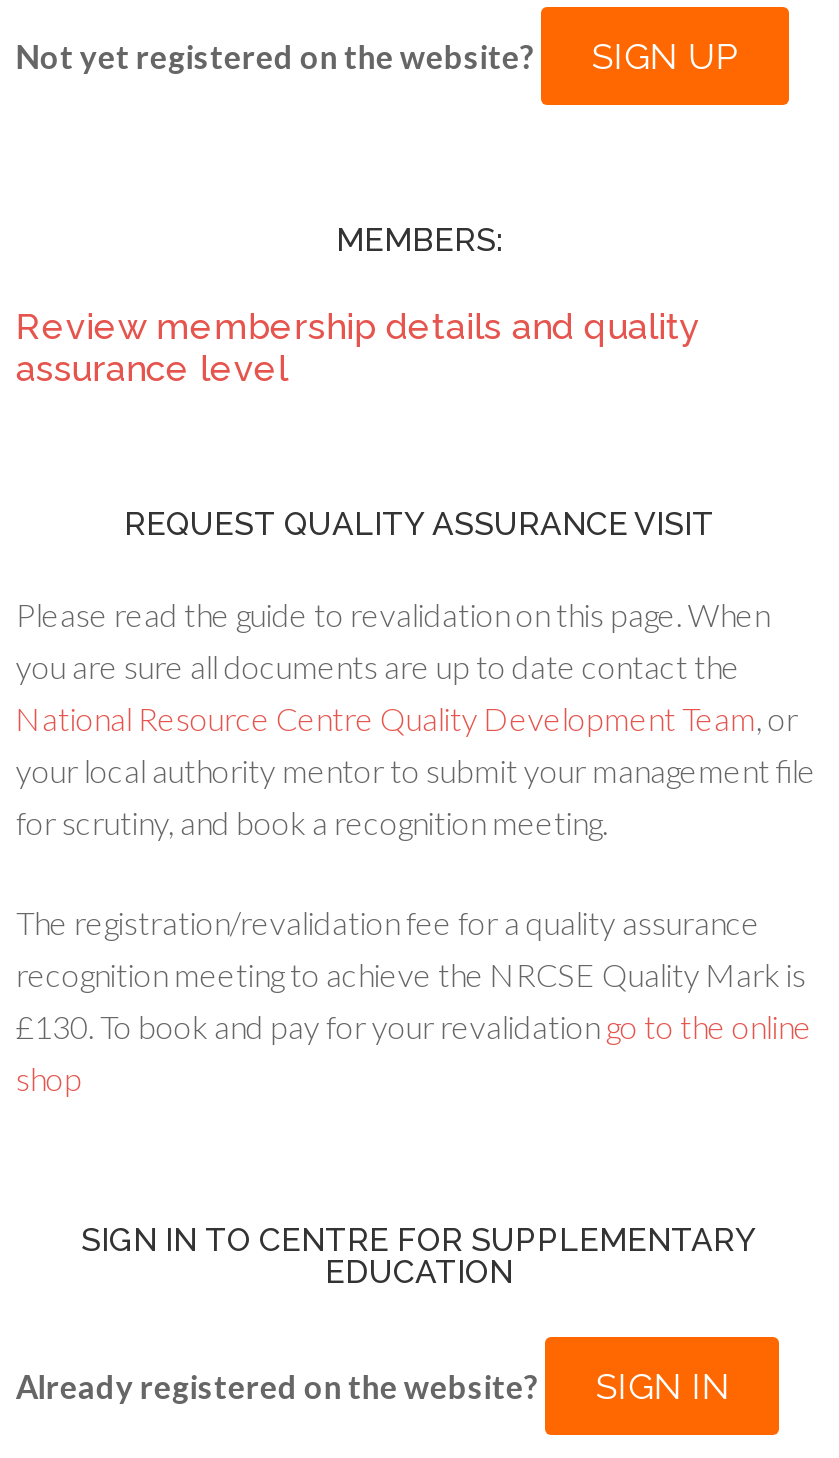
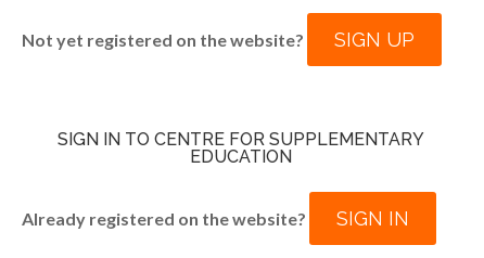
[16,221,700,389] MEMBERS: | Review membership details and quality | assurance level -> none
[16,505,816,1097] REQUEST QUALITY ASSURANCE VISIT | Please read the guide to revalidation on this page. When | you are sure all documents are up to date contact the | National Resource Centre Quality Development Team, or | your local authority mentor to submit your management file | for scrutiny, and book a recognition meeting. | The registration/revalidation fee for a quality assurance | recognition meeting to achieve the NRCSE Quality Mark is | £130. To book and pay for your revalidation go to the online | shop -> none

